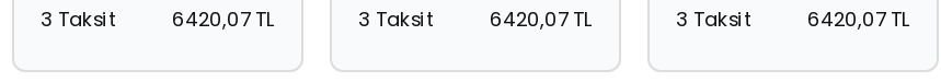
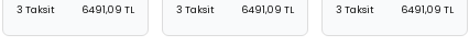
[172,7,275,33] 6420,07 TL -> [81,3,134,16] 6491,09 TL
[490,7,593,33] 6420,07 TL -> [241,3,294,16] 6491,09 TL
[807,7,910,33] 6420,07 TL -> [401,3,454,16] 6491,09 TL

